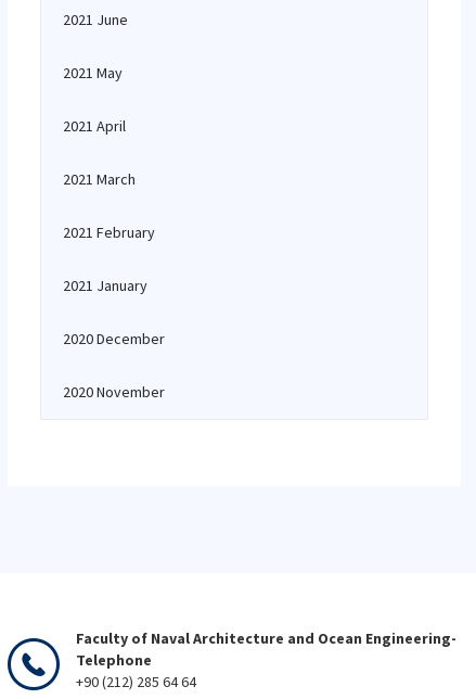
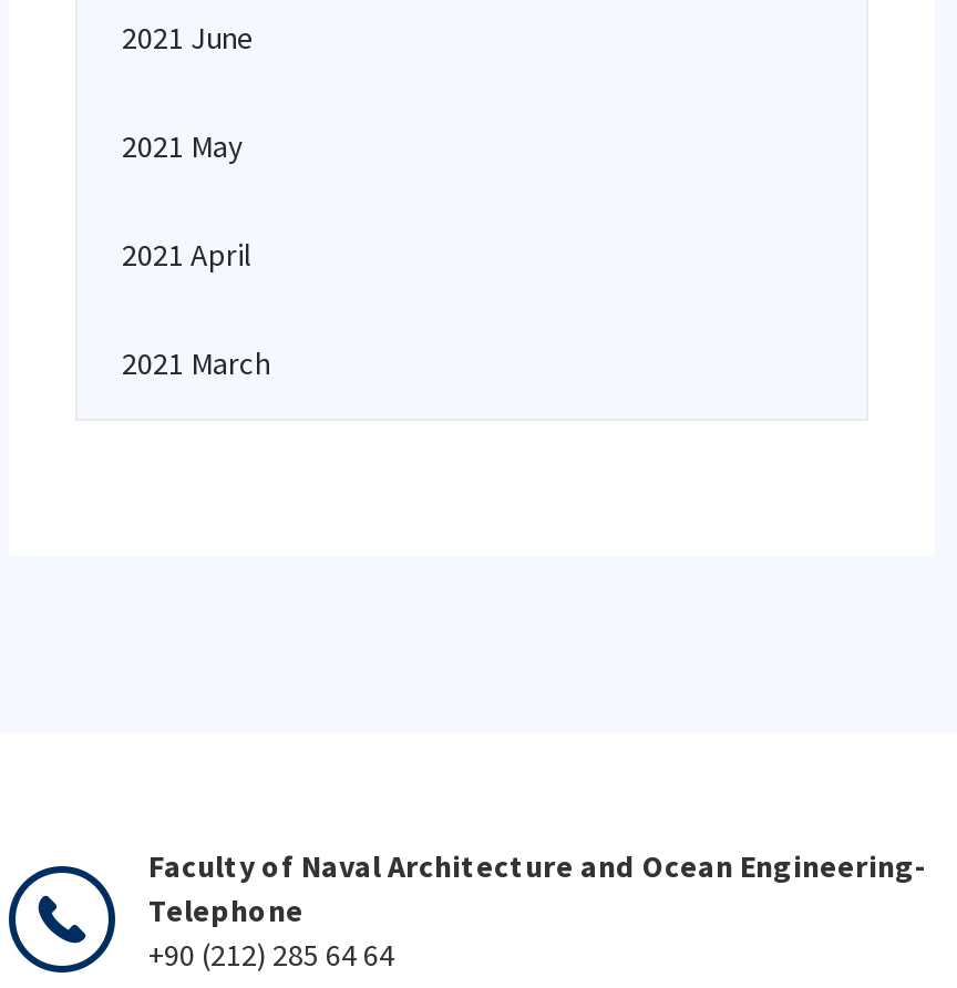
[63,223,165,402] 2021 February | 2021 January | 2020 December | 2020 November -> none

